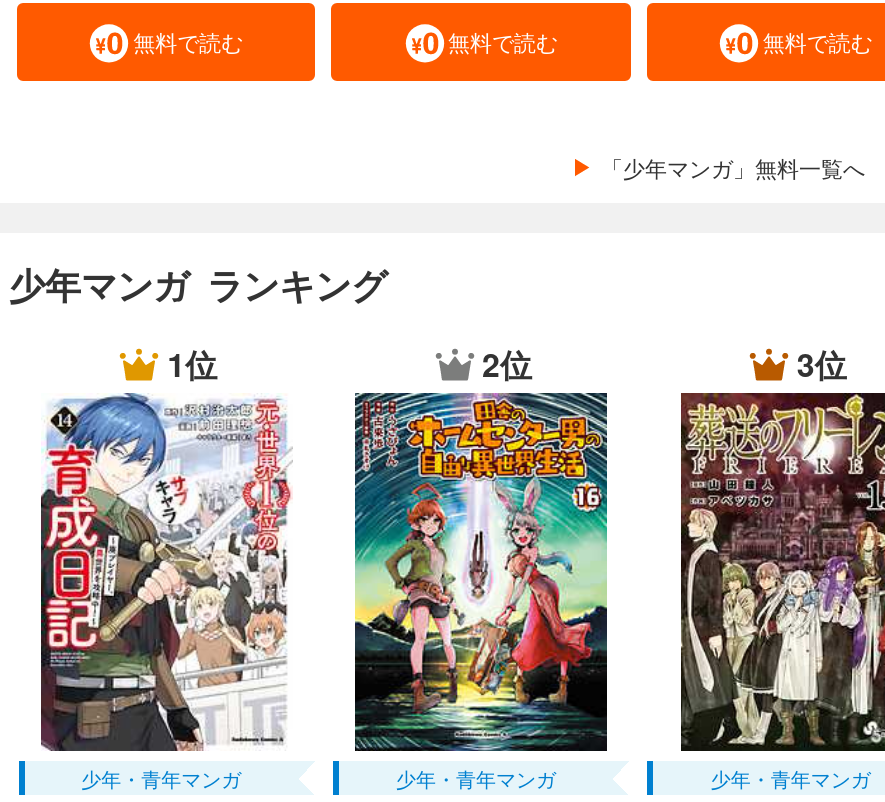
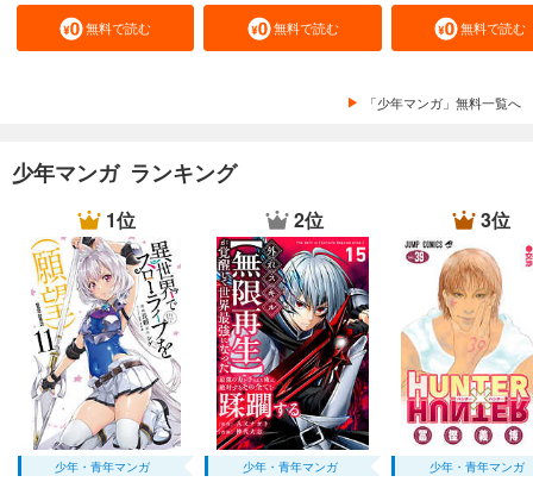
[39,393,293,753] [image] -> [30,237,181,451] [image]
[353,391,609,753] [image] -> [215,236,370,451] [image]
[663,391,879,753] [image] -> [400,237,529,450] [image]

